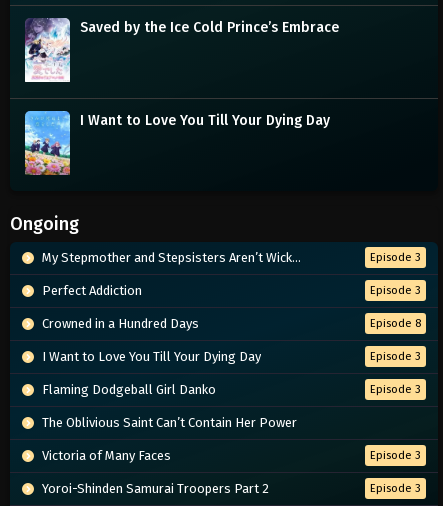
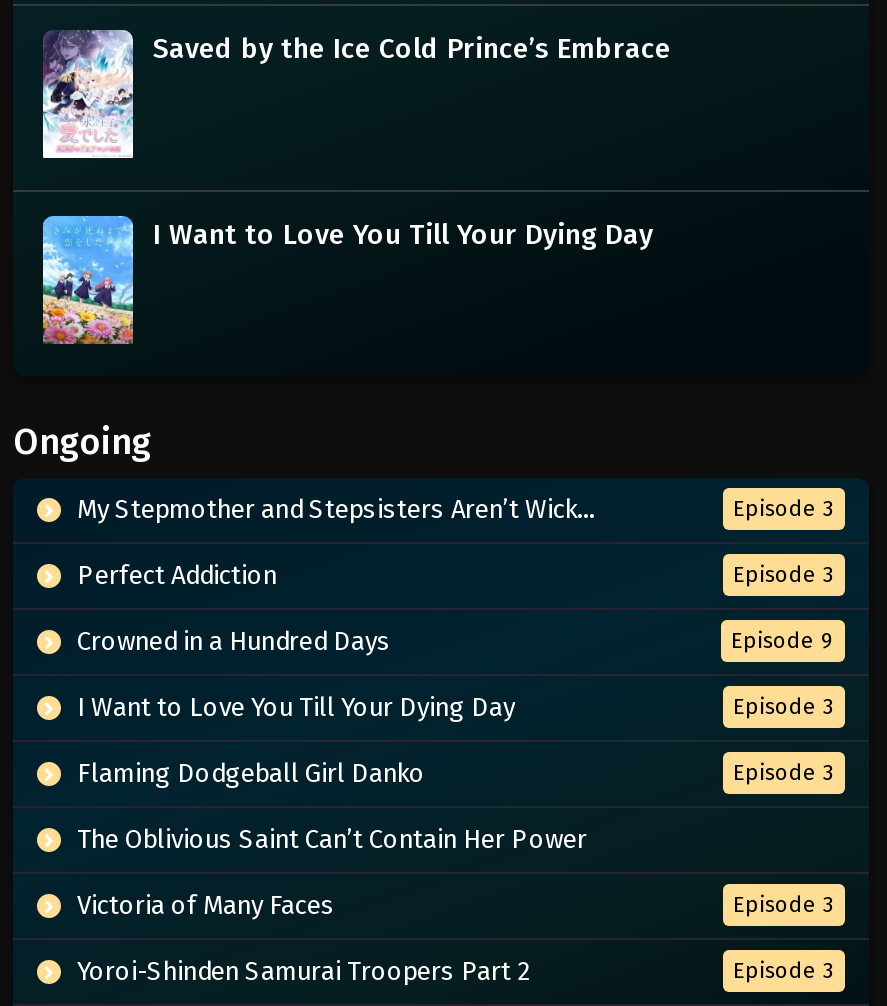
[370,317,421,330] Episode 8 -> [731,627,835,653] Episode 9

